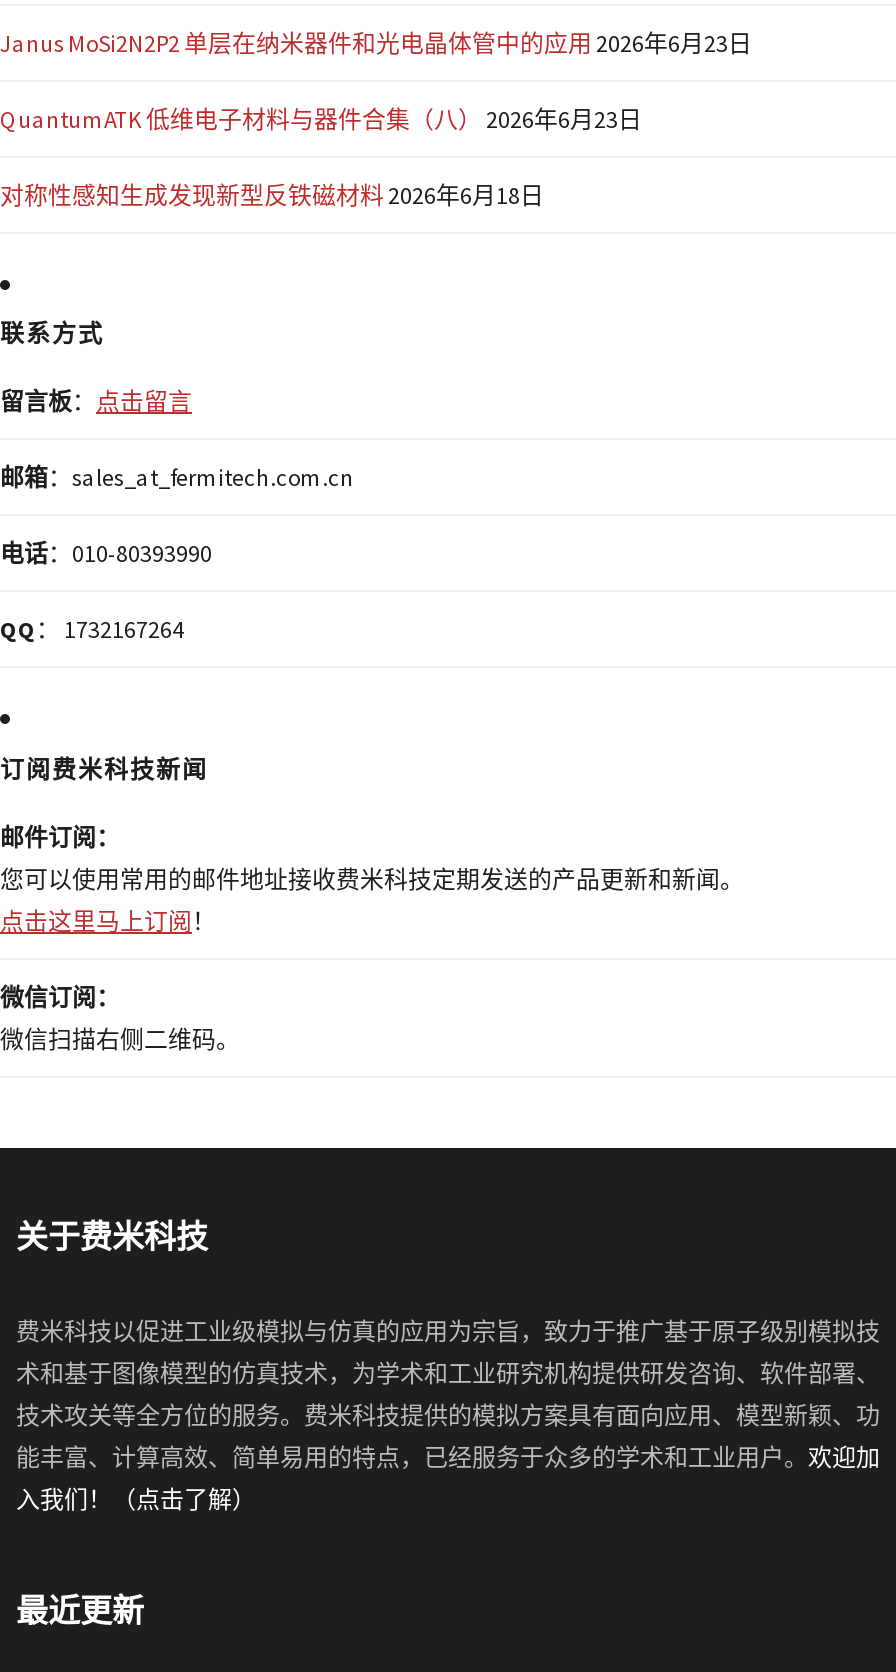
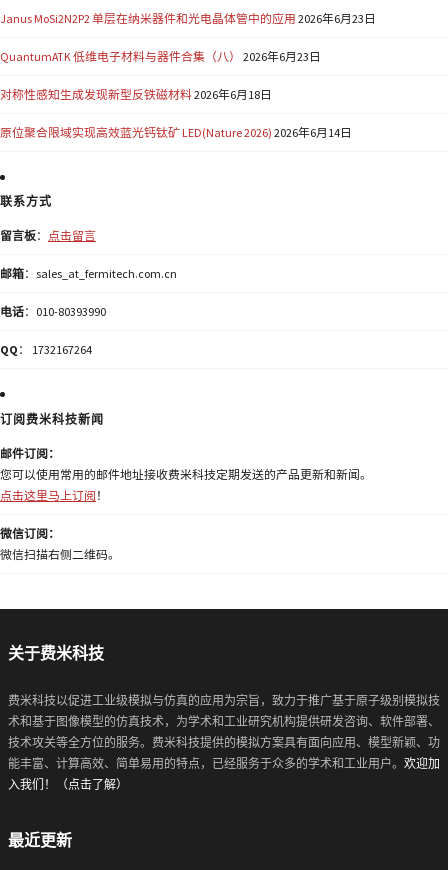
none -> [0,125,352,140] 原位聚合限域实现高效蓝光钙钛矿 LED(Nature 2026) 2026年6月14日

